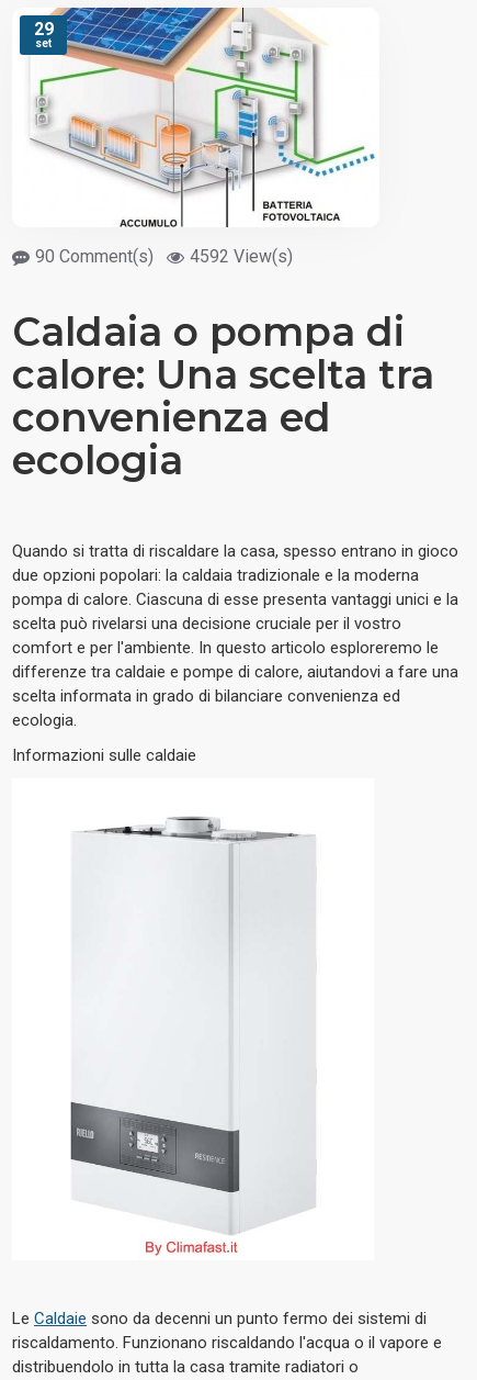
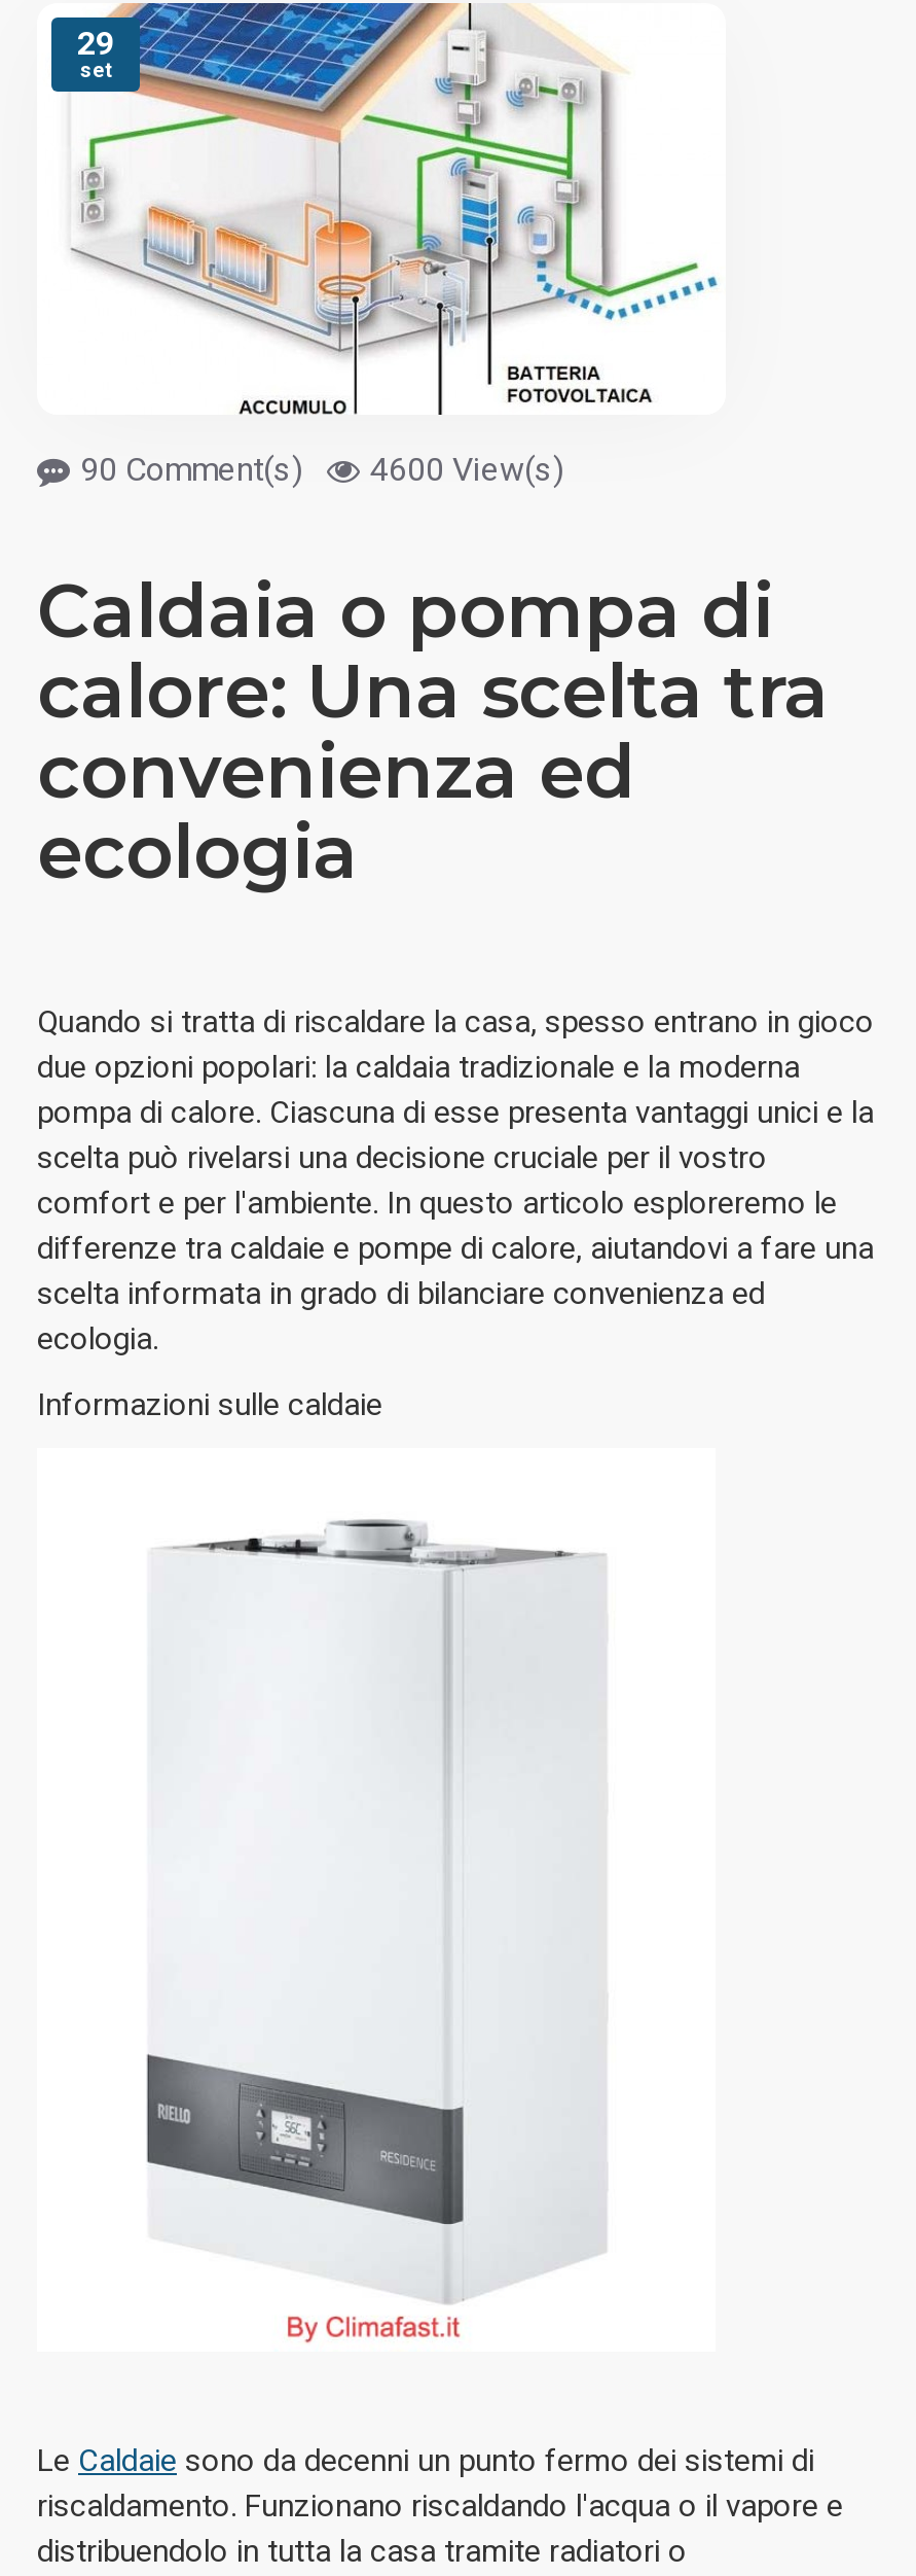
[35,246,293,267] 90 Comment(s) 4592 View(s) -> [80,450,563,489] 90 Comment(s) 4600 View(s)

